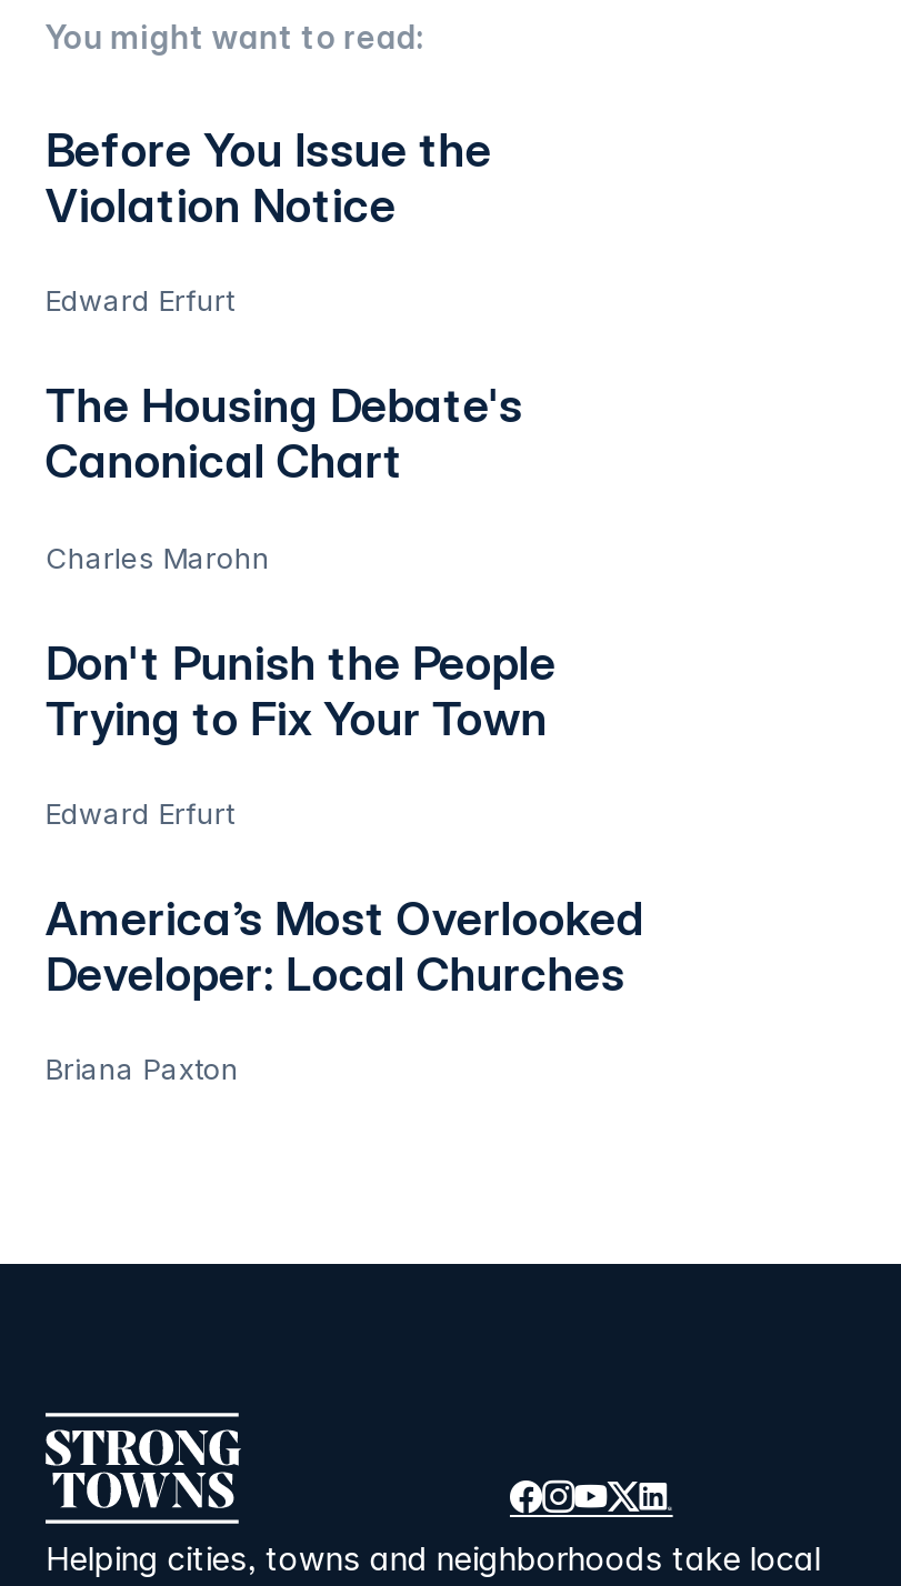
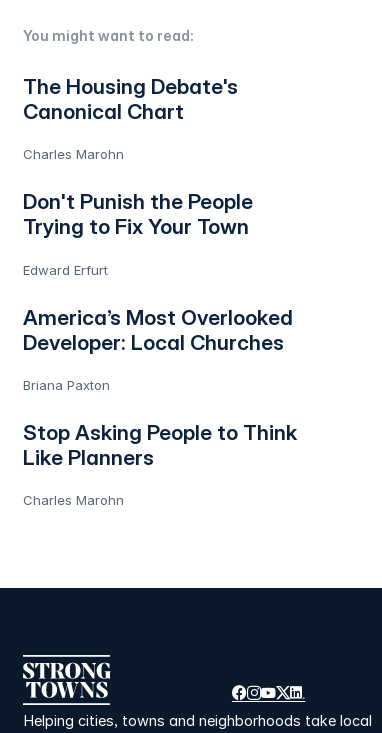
[45,123,492,319] Before You Issue the | Violation Notice | Edward Erfurt -> none
moved [45,379,645,1086] -> [23,74,293,393]: The Housing Debate's | Canonical Chart | Charles Marohn | ... | Developer: Local Churches | Briana Paxton
none -> [23,420,297,508] Stop Asking People to Think | Like Planners | Charles Marohn

